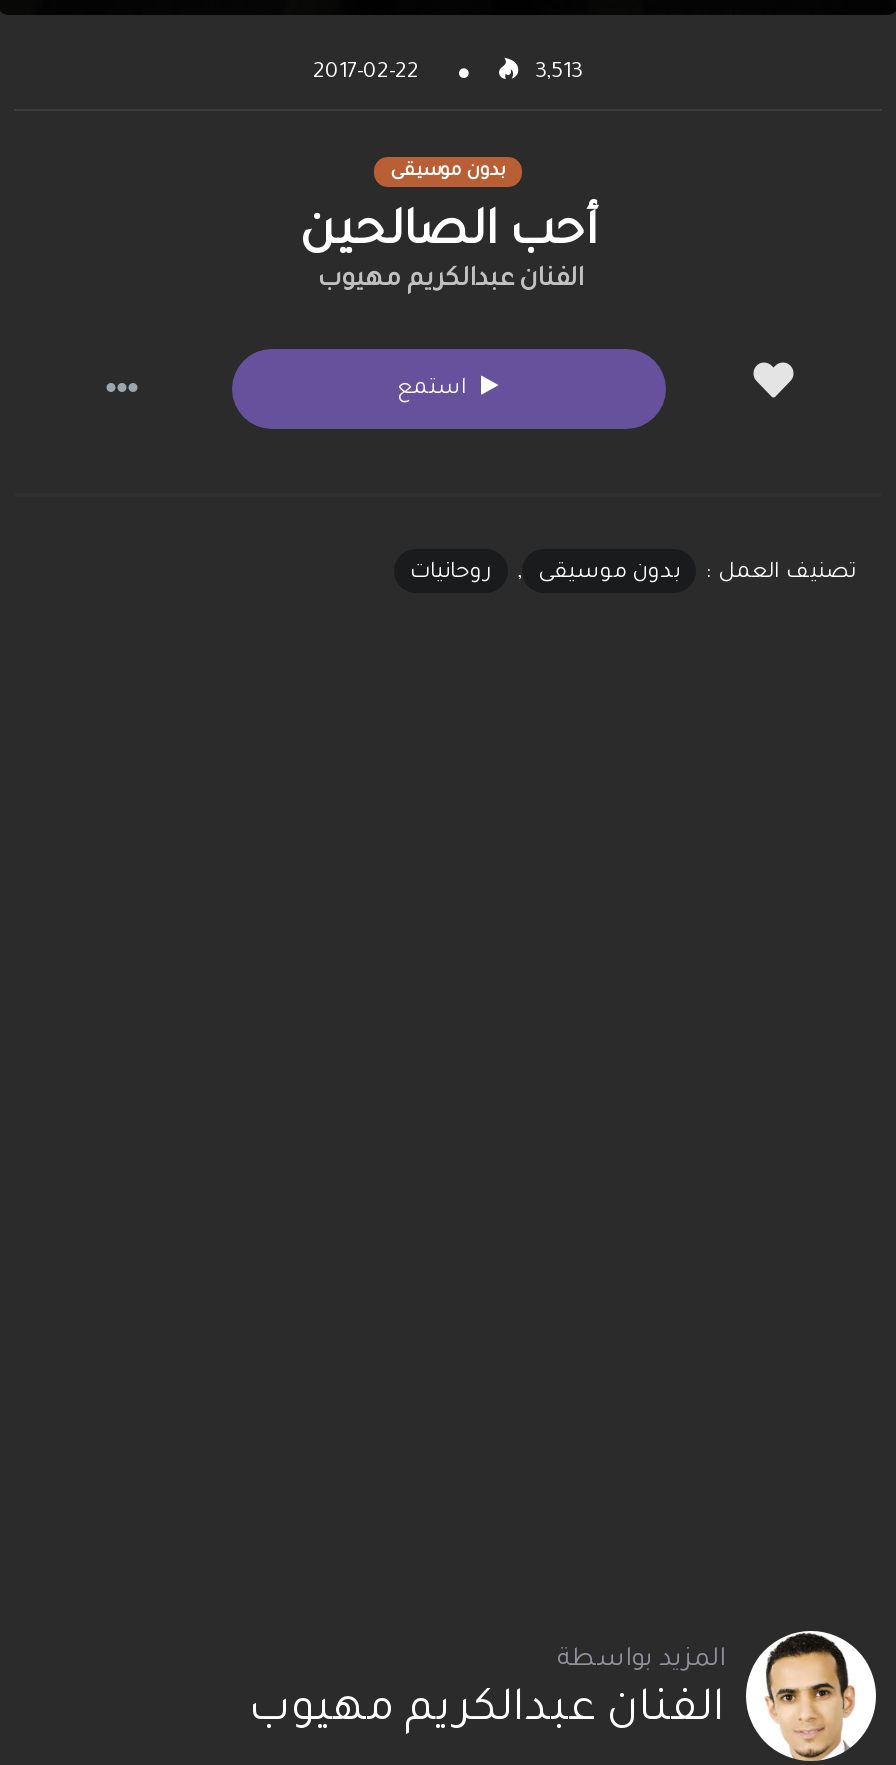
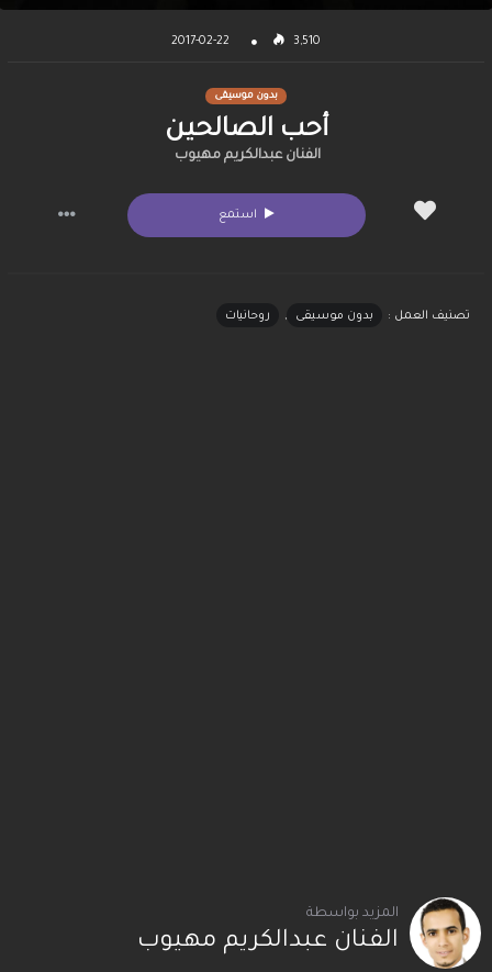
[535,61,583,85] 3,513 -> [293,35,321,48] 3,510

